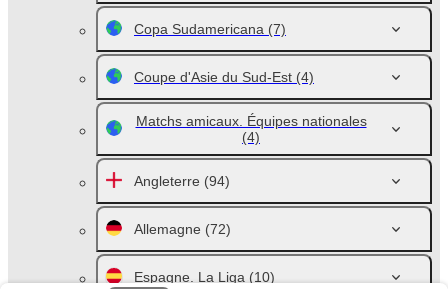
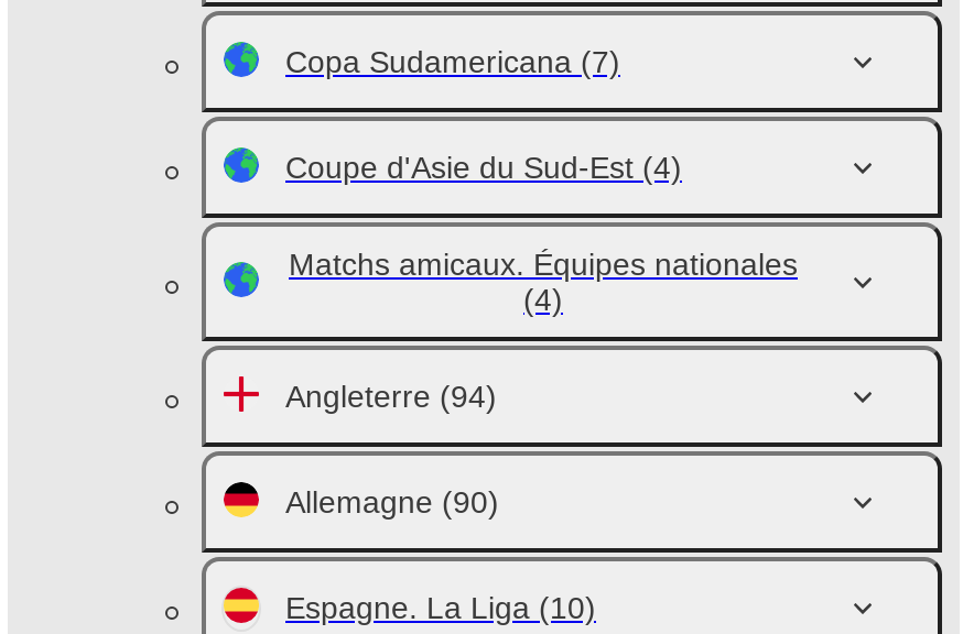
[134,221,231,237] Allemagne (72) -> [285,484,499,520] Allemagne (90)

